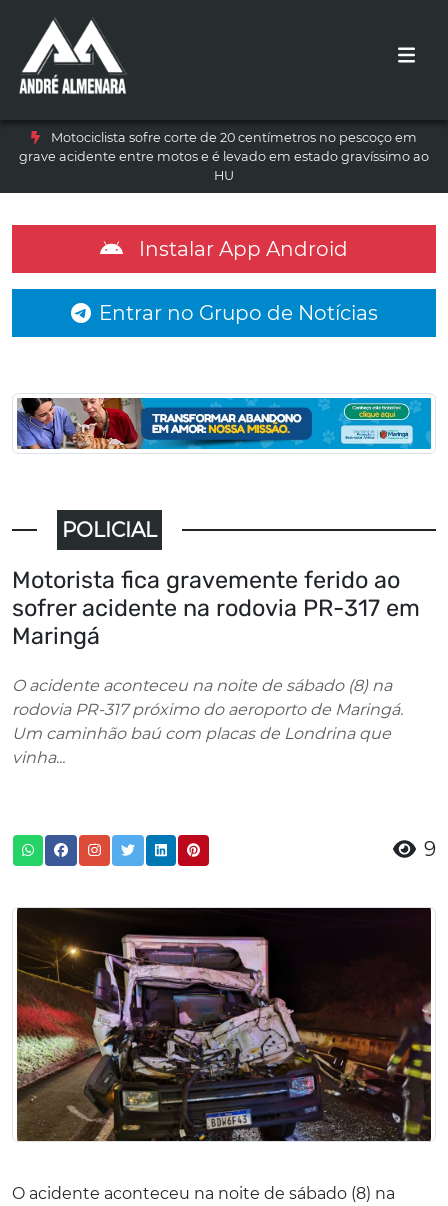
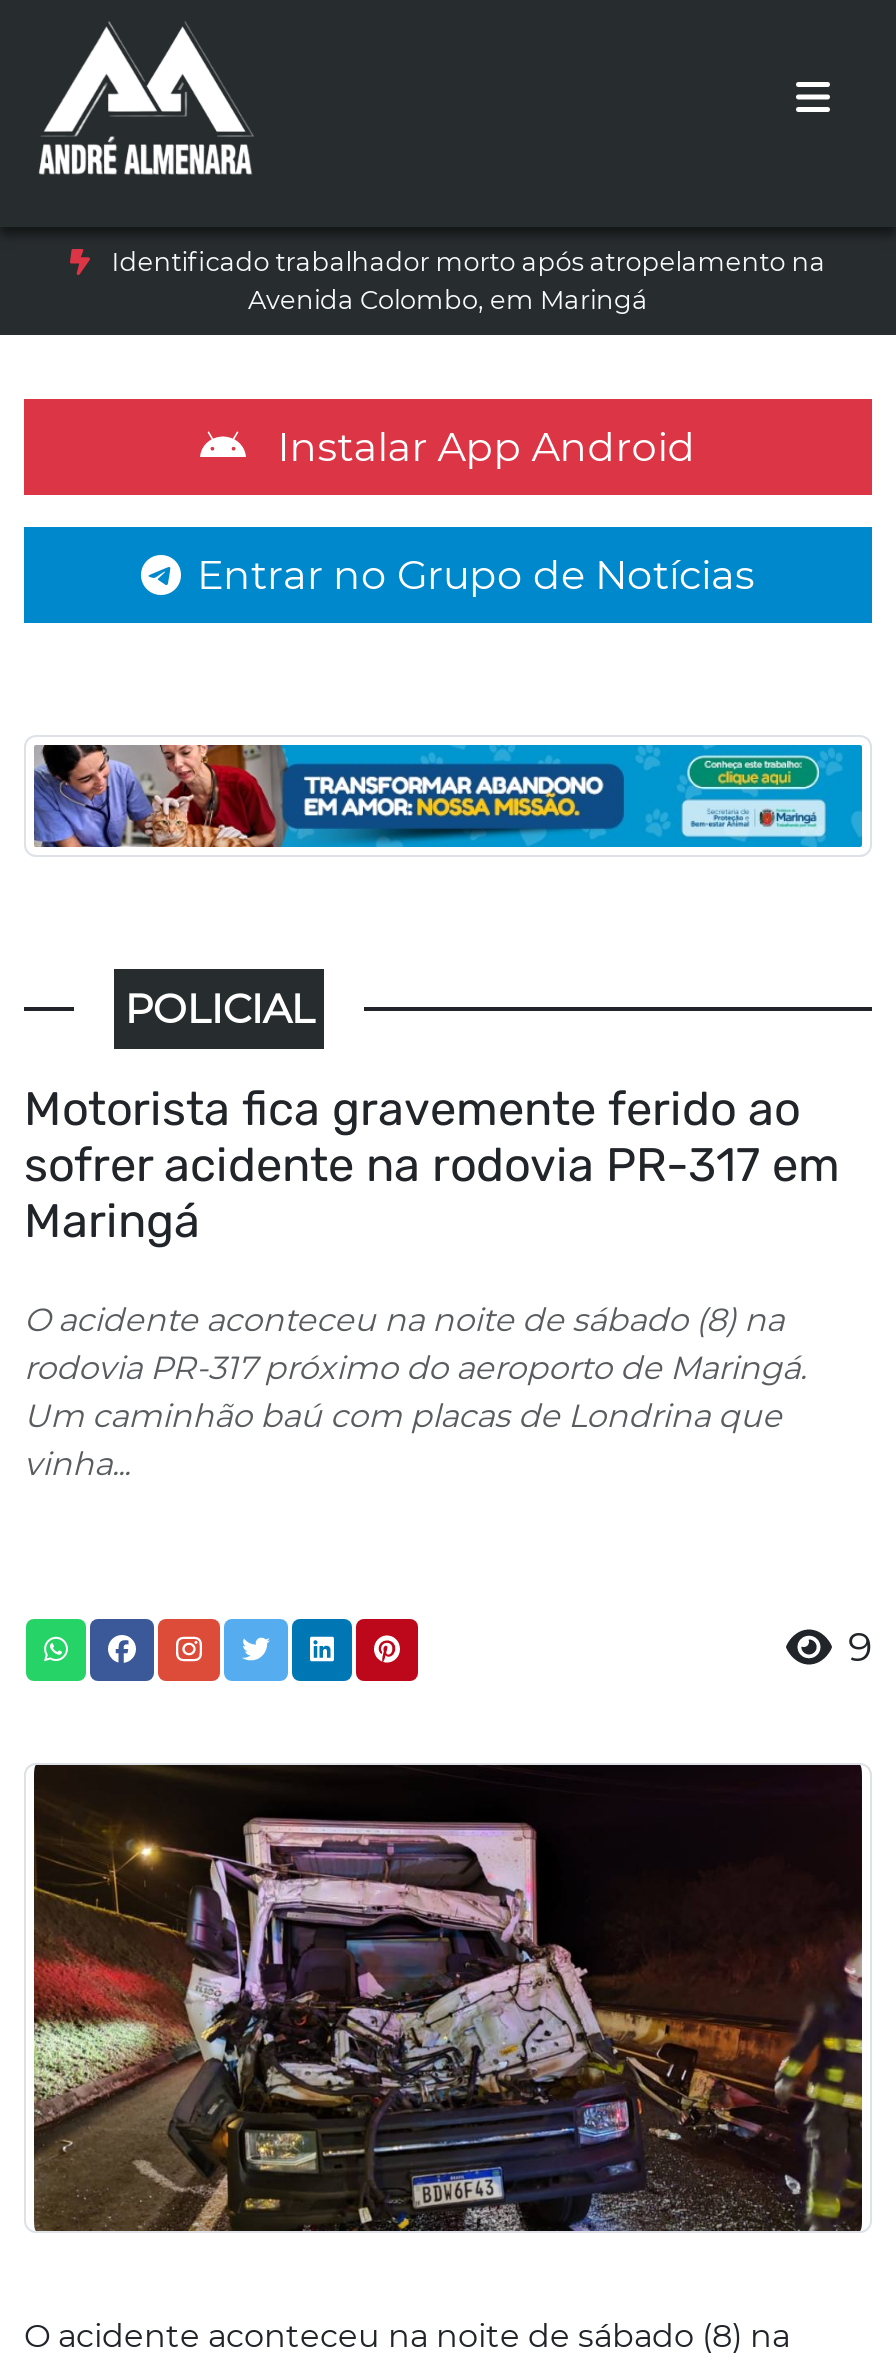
[19,130,429,183] Motociclista sofre corte de 20 centímetros no pescoço em | grave acidente entre motos e é levado em estado gravíssimo ao | HU -> [112,247,826,315] Identificado trabalhador morto após atropelamento na | Avenida Colombo, em Maringá

